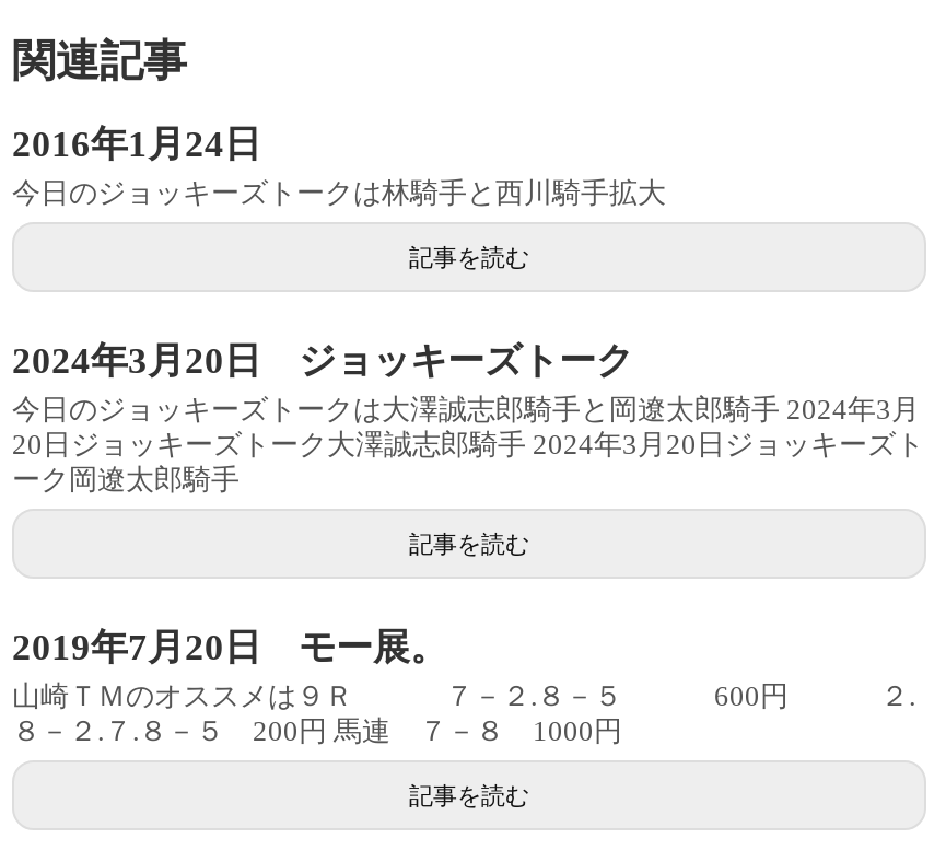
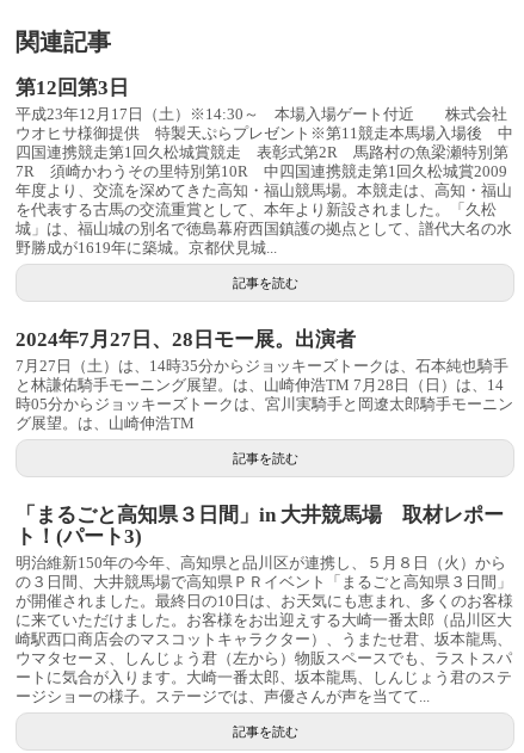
[12,124,666,209] 2016年1月24日 | 今日のジョッキーズトークは林騎手と西川騎手拡大 -> [16,77,513,257] 第12回第3日 | 平成23年12月17日（土）※14:30～ 本場入場ゲート付近 株式会社 | ウオヒサ様御提供 特製天ぷらプレゼント※第11競走本馬場入場後 中 | 四国連携競走第1回久松城賞競走 表彰式第2R 馬路村の魚梁瀬特別第 | 7R 須崎かわうその里特別第10R 中四国連携競走第1回久松城賞2009 | 年度より、交流を深めてきた高知・福山競馬場。本競走は、高知・福山 | を代表する古馬の交流重賞として、本年より新設されました。「久松 | 城」は、福山城の別名で徳島幕府西国鎮護の拠点として、譜代大名の水 | 野勝成が1619年に築城。京都伏見城...
[12,340,924,496] 2024年3月20日 ジョッキーズトーク | 今日のジョッキーズトークは大澤誠志郎騎手と岡遼太郎騎手 2024年3月 | 20日ジョッキーズトーク大澤誠志郎騎手 2024年3月20日ジョッキーズト | ーク岡遼太郎騎手 -> [16,329,513,433] 2024年7月27日、28日モー展。出演者 | 7月27日（土）は、14時35分からジョッキーズトークは、石本純也騎手 | と林謙佑騎手モーニング展望。は、山崎伸浩TM 7月28日（日）は、14 | 時05分からジョッキーズトークは、宮川実騎手と岡遼太郎騎手モーニン | グ展望。は、山崎伸浩TM
[12,627,915,747] 2019年7月20日 モー展。 | 山崎ＴＭのオススメは９Ｒ ７－２.８－５ 600円 ２. | ８－２.７.８－５ 200円 馬連 ７－８ 1000円 -> [16,504,513,706] 「まるごと高知県３日間」in 大井競馬場 取材レポー | ト！(パート3) | 明治維新150年の今年、高知県と品川区が連携し、５月８日（火）から | の３日間、大井競馬場で高知県ＰＲイベント「まるごと高知県３日間」 | が開催されました。最終日の10日は、お天気にも恵まれ、多くのお客様 | に来ていただけました。お客様をお出迎えする大崎一番太郎（品川区大 | 崎駅西口商店会のマスコットキャラクター）、うまたせ君、坂本龍馬、 | ウマタセーヌ、しんじょう君（左から）物販スペースでも、ラストスパ | ートに気合が入ります。大崎一番太郎、坂本龍馬、しんじょう君のステ | ージショーの様子。ステージでは、声優さんが声を当てて...

